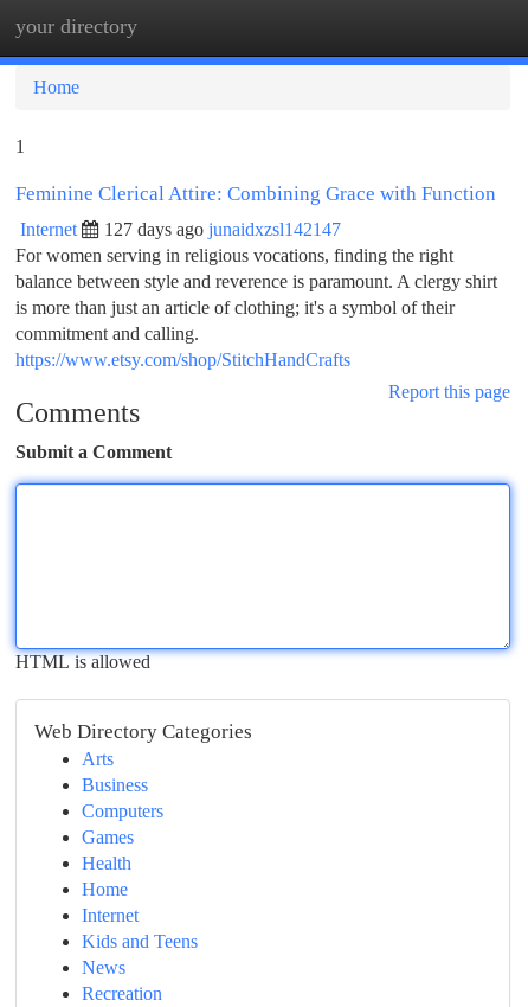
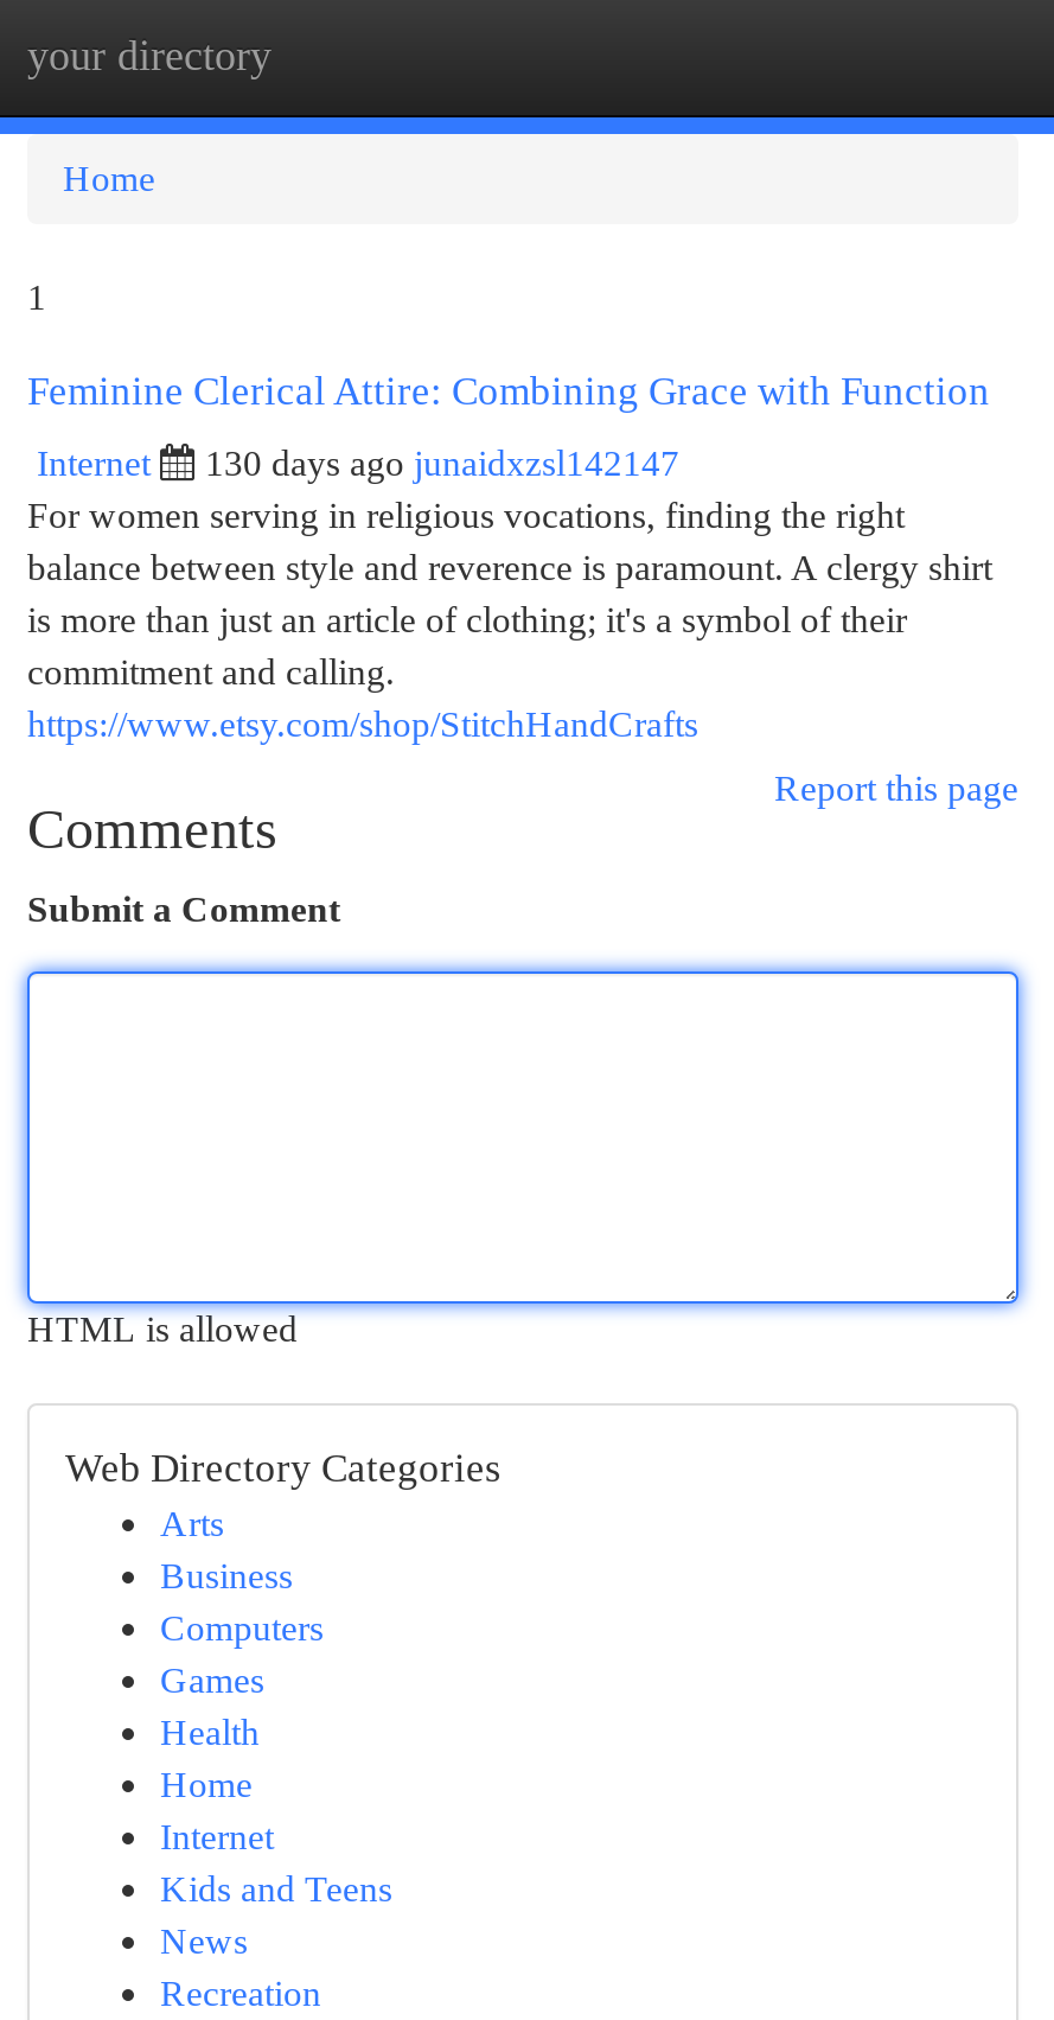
[104,219,341,239] 127 days ago junaidxzsl142147 -> [205,442,679,483] 130 days ago junaidxzsl142147

